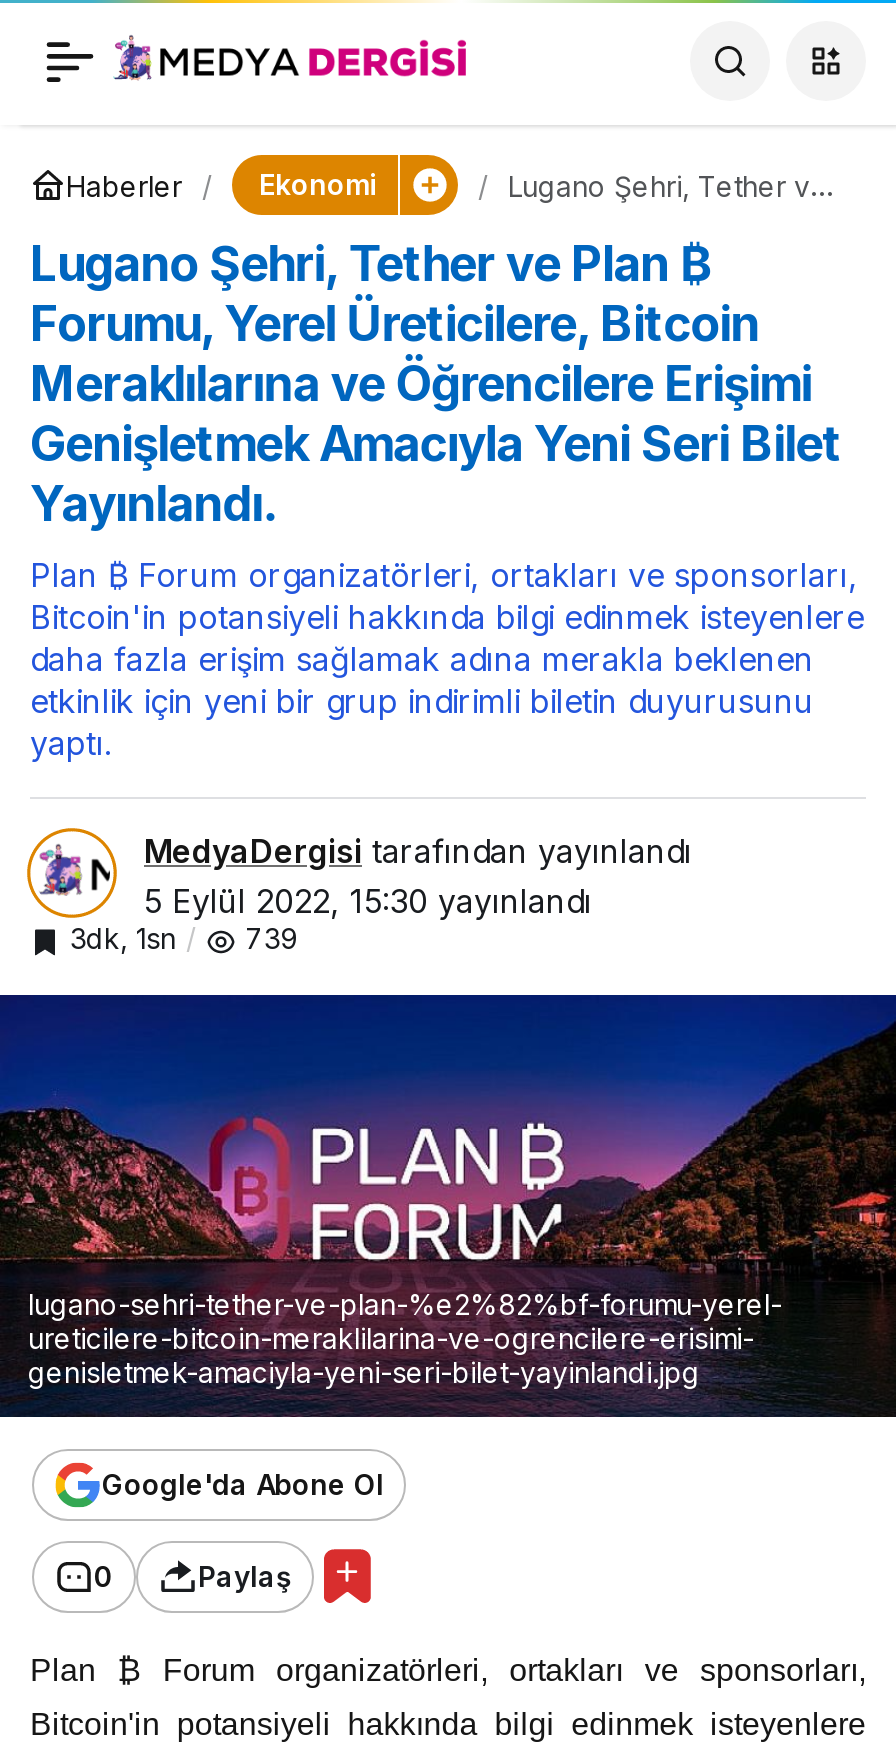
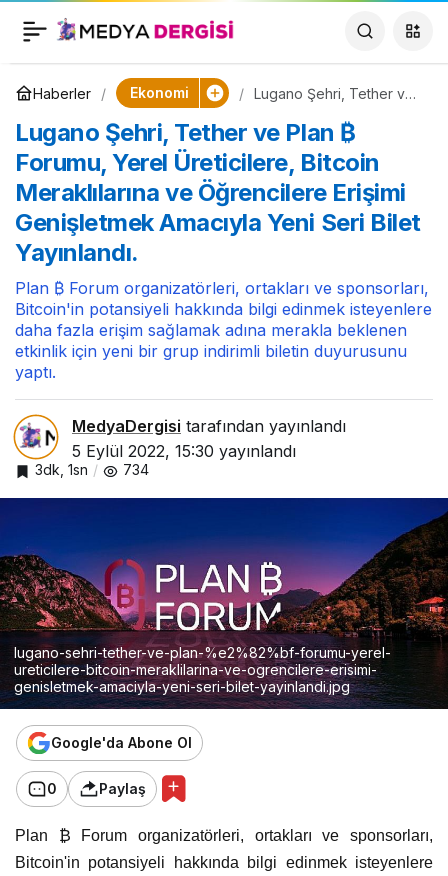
[246,921,298,955] 739 -> [123,461,149,478] 734

